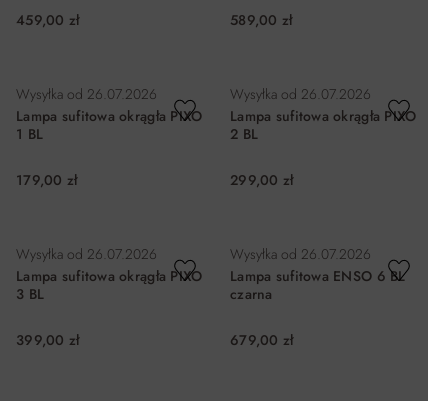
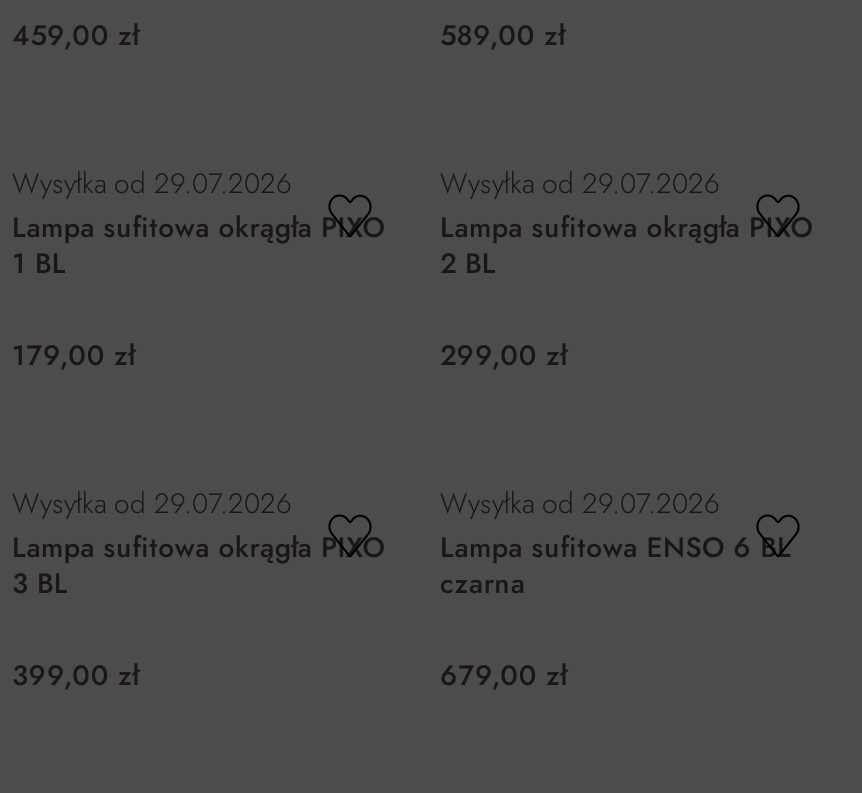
[16,84,157,104] Wysyłka od 26.07.2026 -> [12,163,292,203] Wysyłka od 29.07.2026
[230,84,371,104] Wysyłka od 26.07.2026 -> [440,163,720,203] Wysyłka od 29.07.2026
[16,244,157,264] Wysyłka od 26.07.2026 -> [12,483,292,523] Wysyłka od 29.07.2026
[230,244,371,264] Wysyłka od 26.07.2026 -> [440,483,720,523] Wysyłka od 29.07.2026

